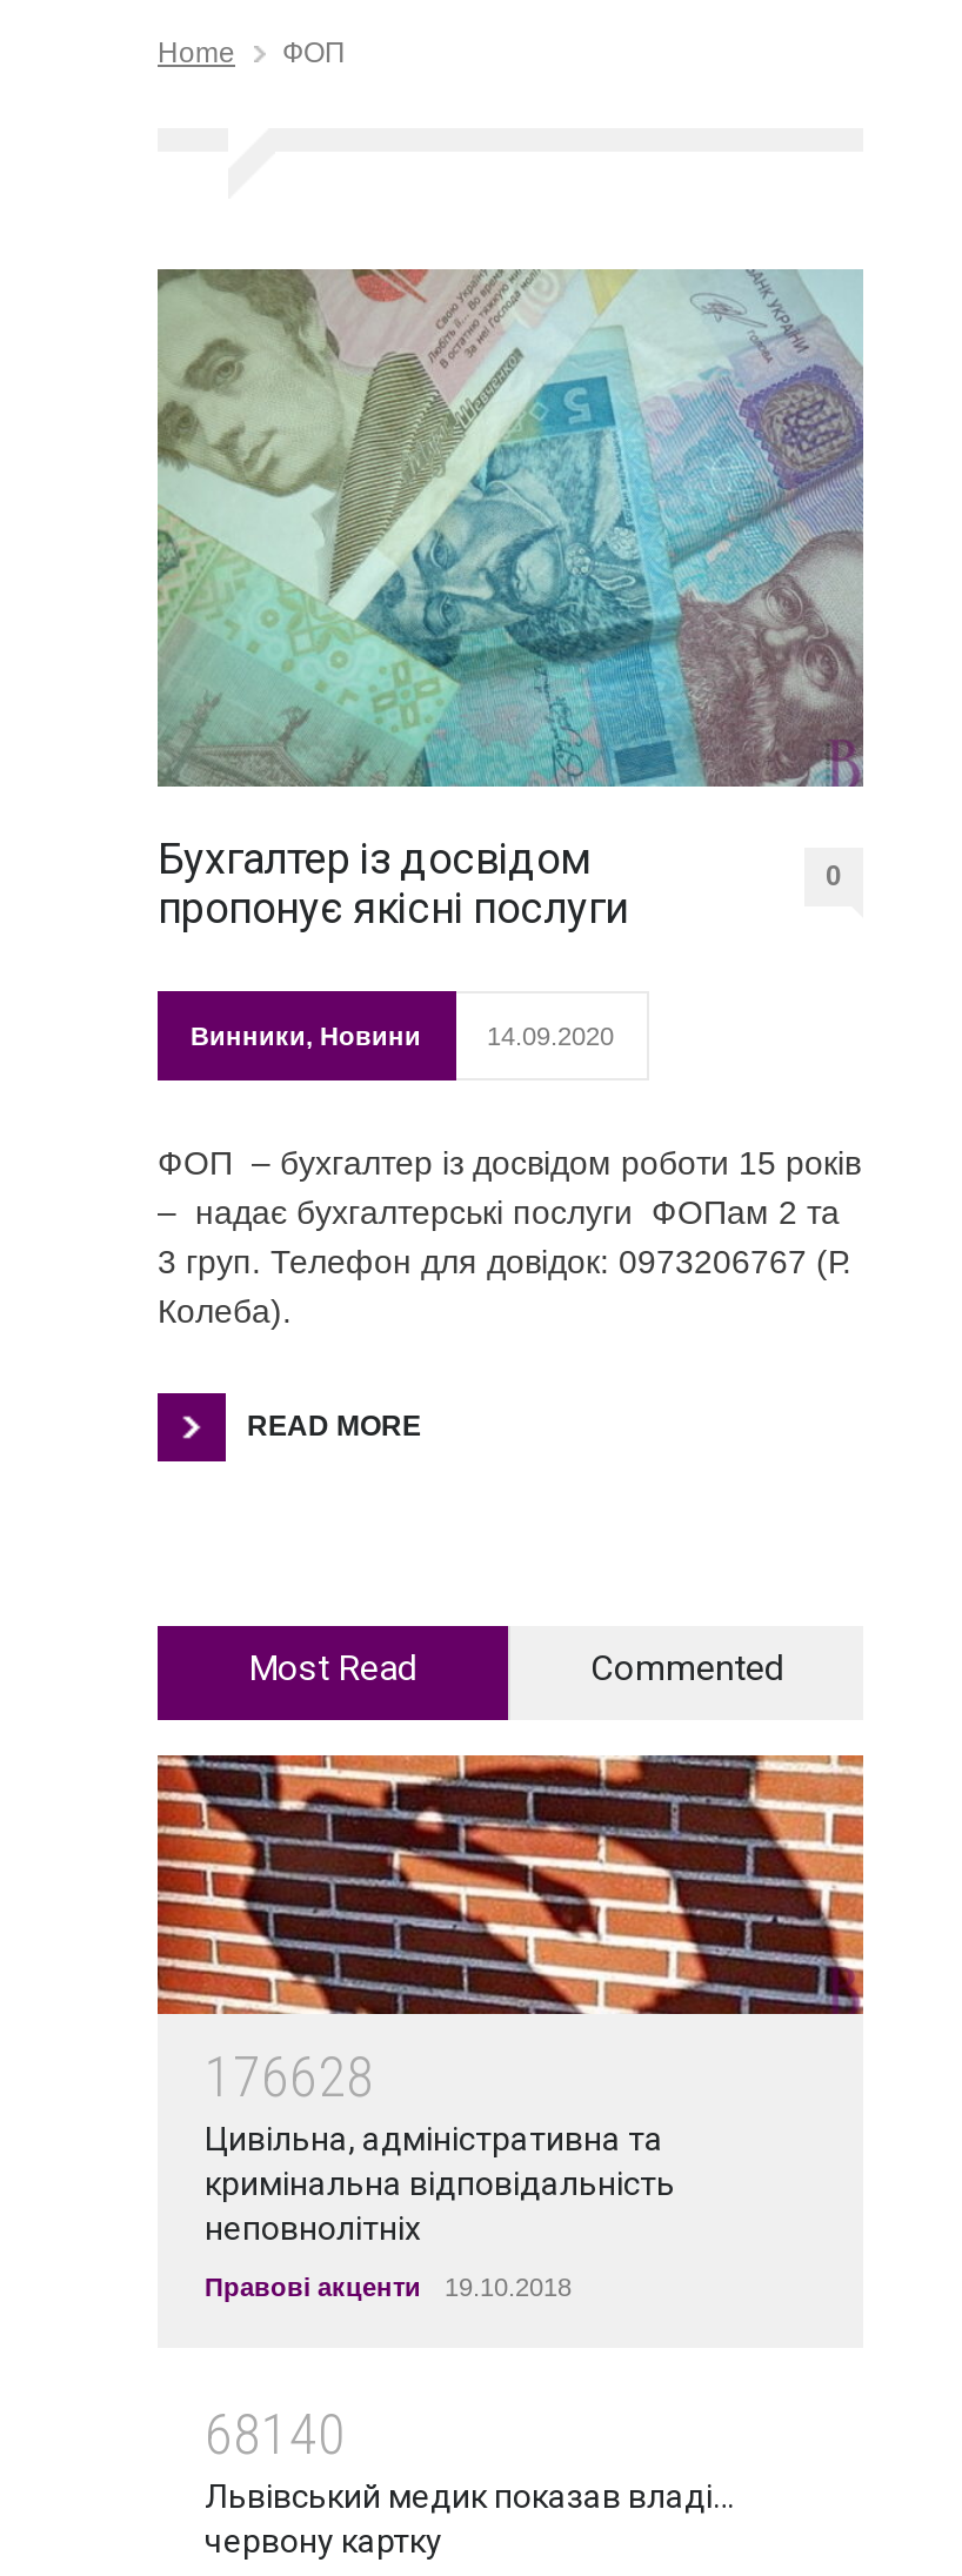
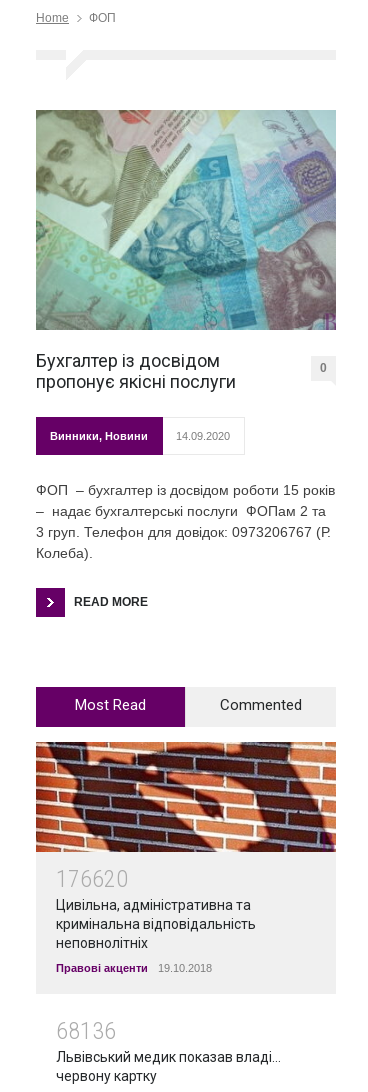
[205,2045,374,2110] 176628 -> [56,865,128,893] 176620
[205,2402,346,2468] 68140 -> [56,1017,116,1045] 68136

